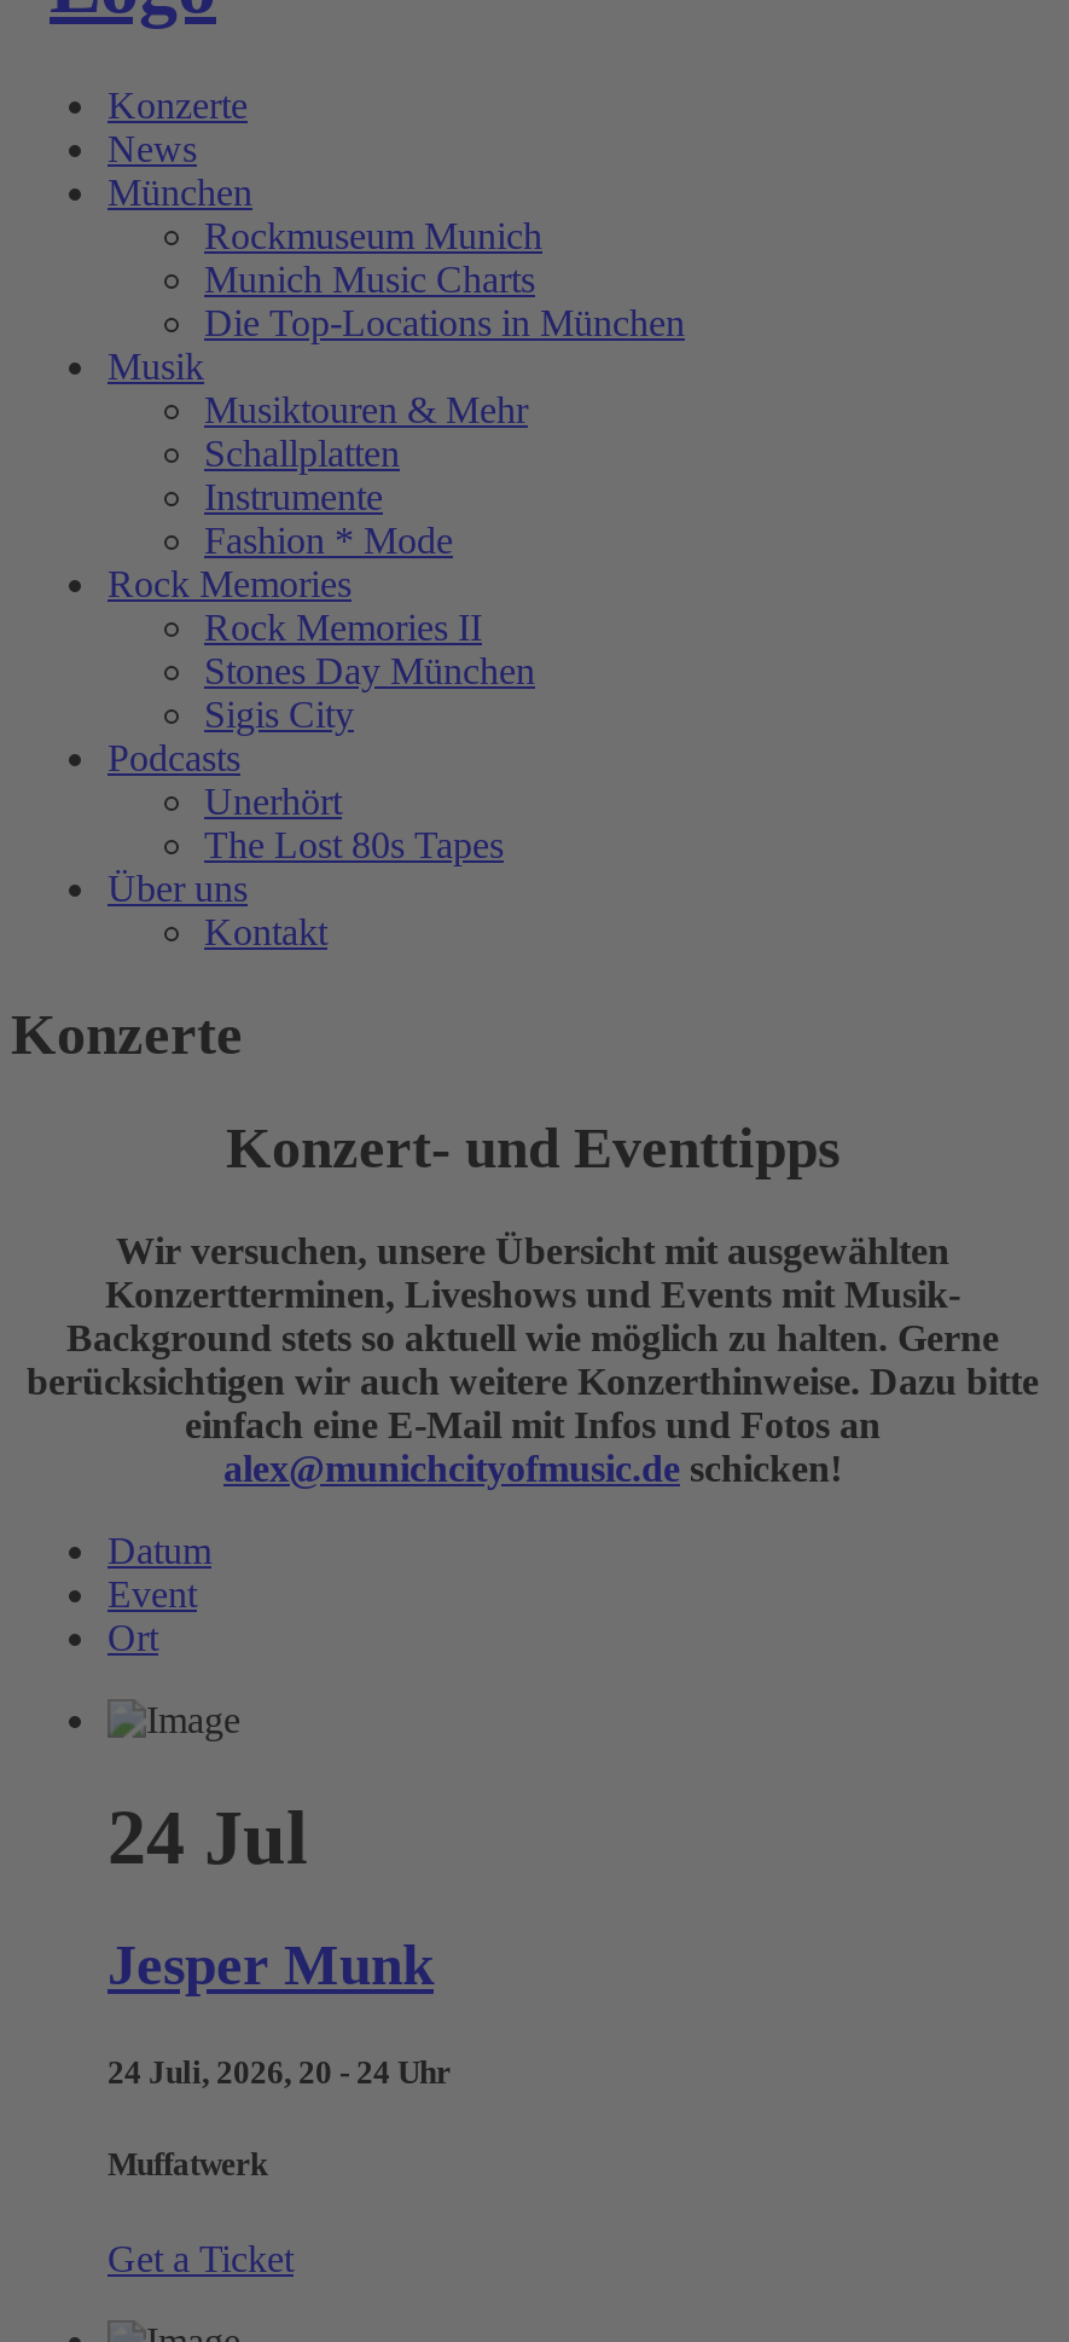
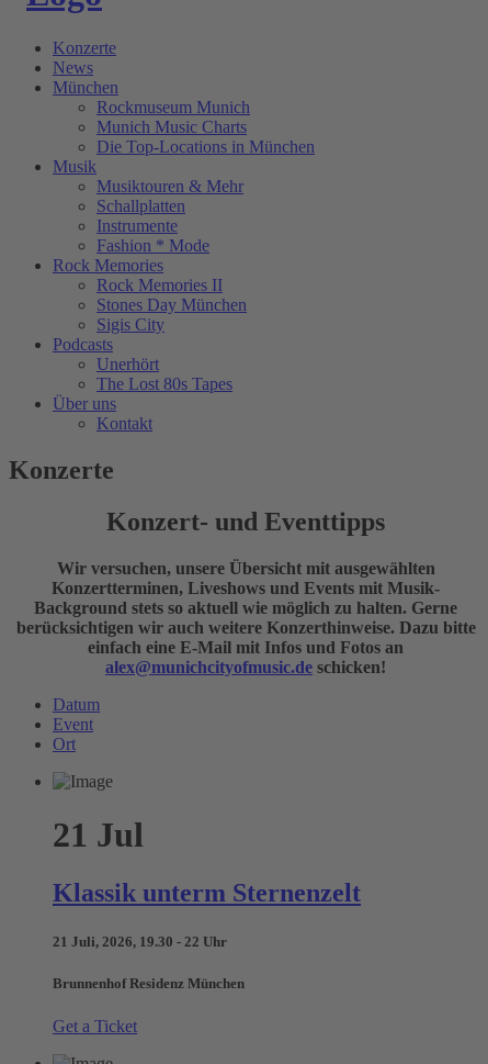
[108,1793,308,1880] 24 Jul -> [53,815,144,854] 21 Jul
[108,1935,434,1998] Jesper Munk -> [53,879,361,908] Klassik unterm Sternenzelt
[108,2053,451,2090] 24 Juli, 2026, 20 - 24 Uhr -> [53,933,227,949] 21 Juli, 2026, 19.30 - 22 Uhr
[108,2146,267,2182] Muffatwerk -> [53,975,245,991] Brunnenhof Residenz München

